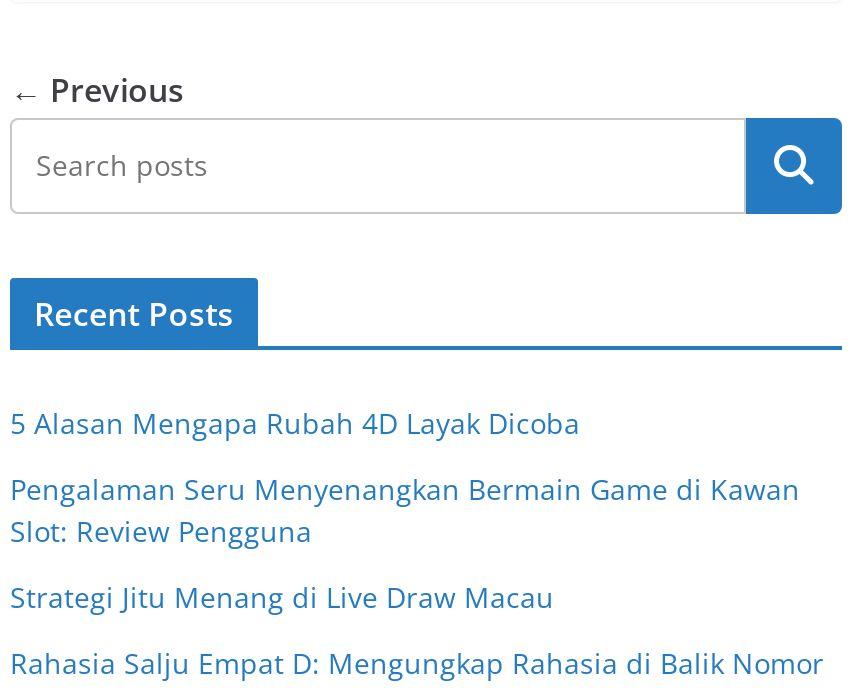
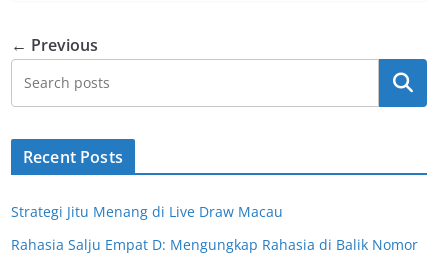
[10,404,800,550] 5 Alasan Mengapa Rubah 4D Layak Dicoba | Pengalaman Seru Menyenangkan Bermain Game di Kawan | Slot: Review Pengguna -> none

